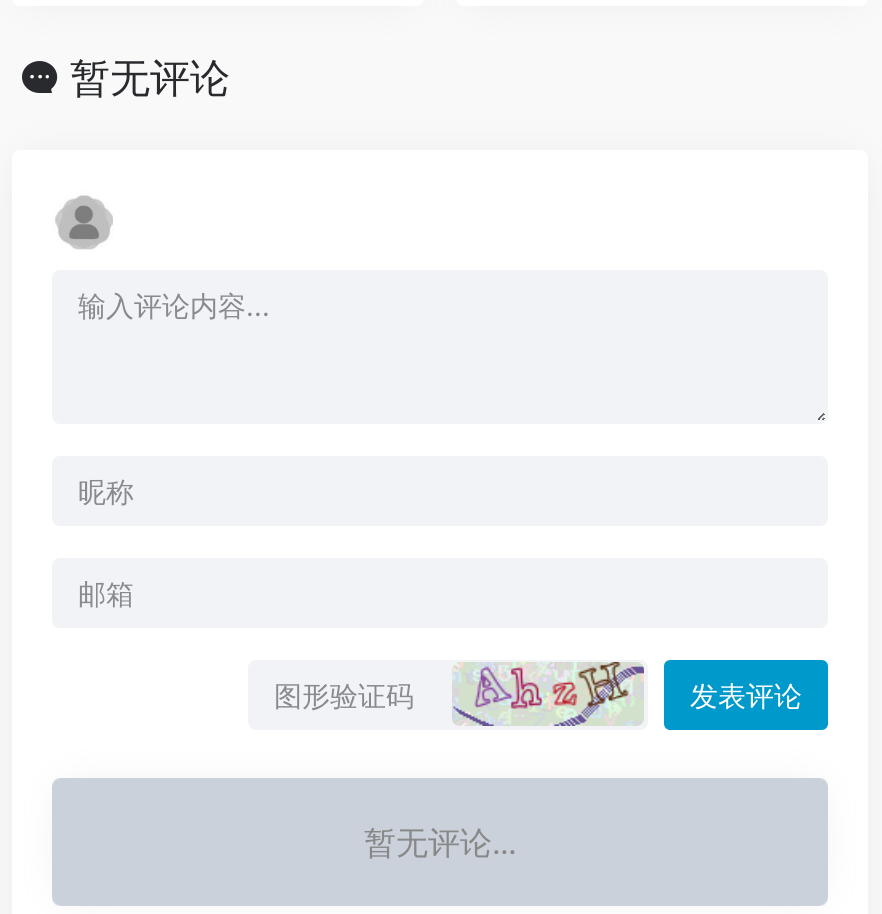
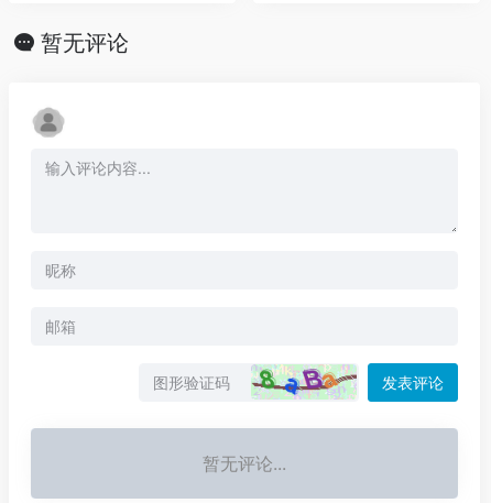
[452,660,646,728] [image] -> [251,364,358,400] [image]

